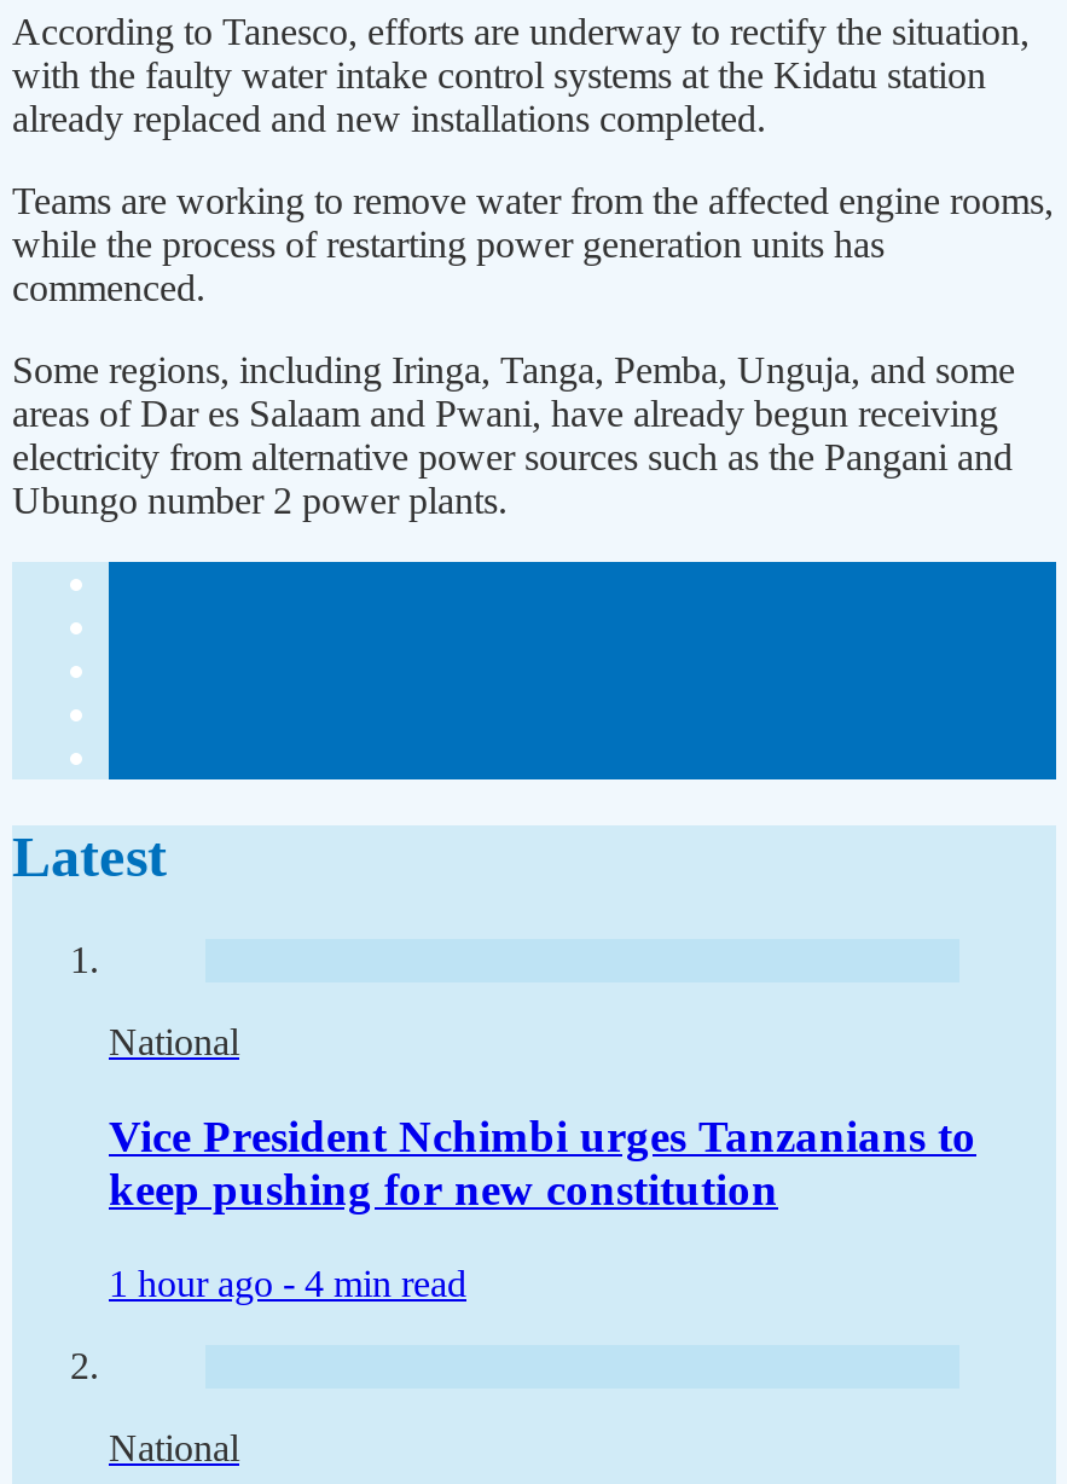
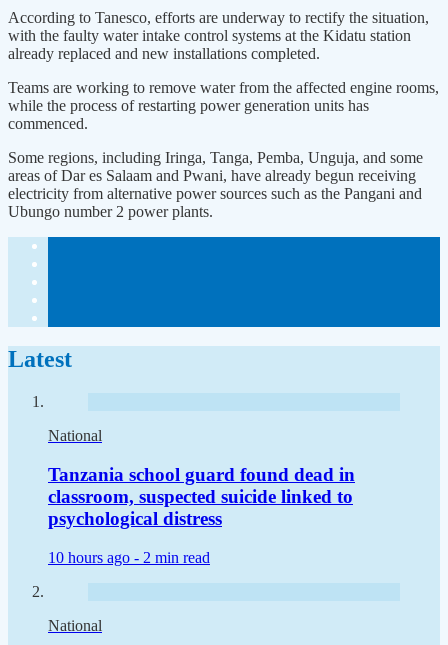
[109,1111,976,1215] Vice President Nchimbi urges Tanzanians to | keep pushing for new constitution -> [48,464,355,529] Tanzania school guard found dead in | classroom, suspected suicide linked to | psychological distress
[109,1262,466,1303] 1 hour ago - 4 min read -> [48,549,210,566] 10 hours ago - 2 min read

